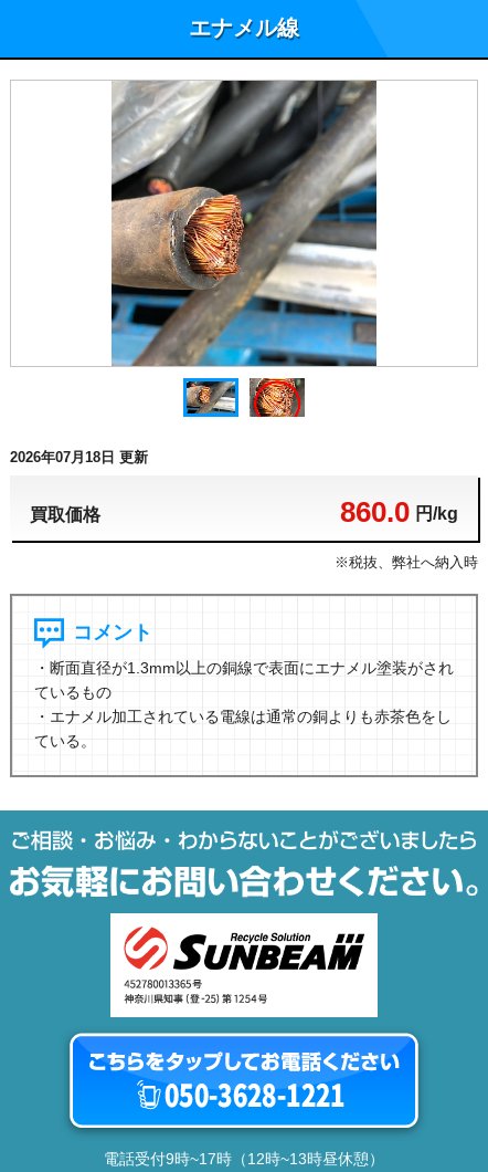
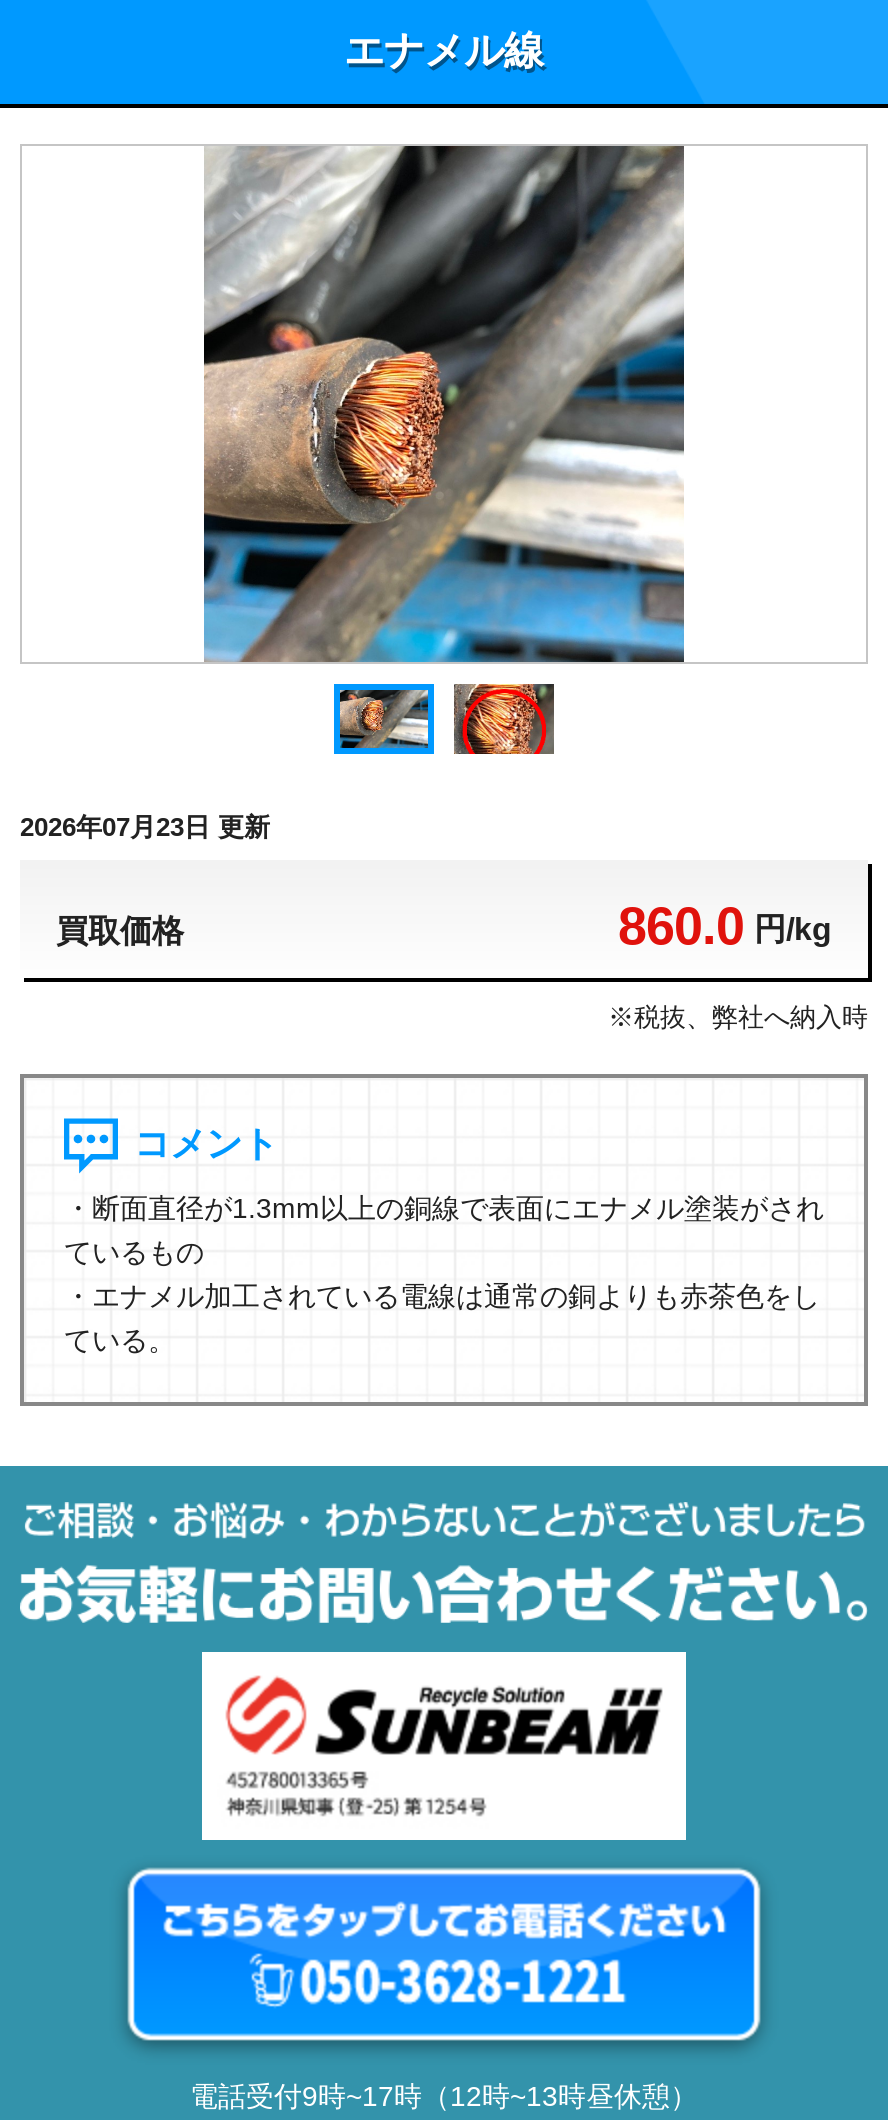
[10,449,148,465] 2026年07月18日 更新 -> [20,812,270,842] 2026年07月23日 更新

